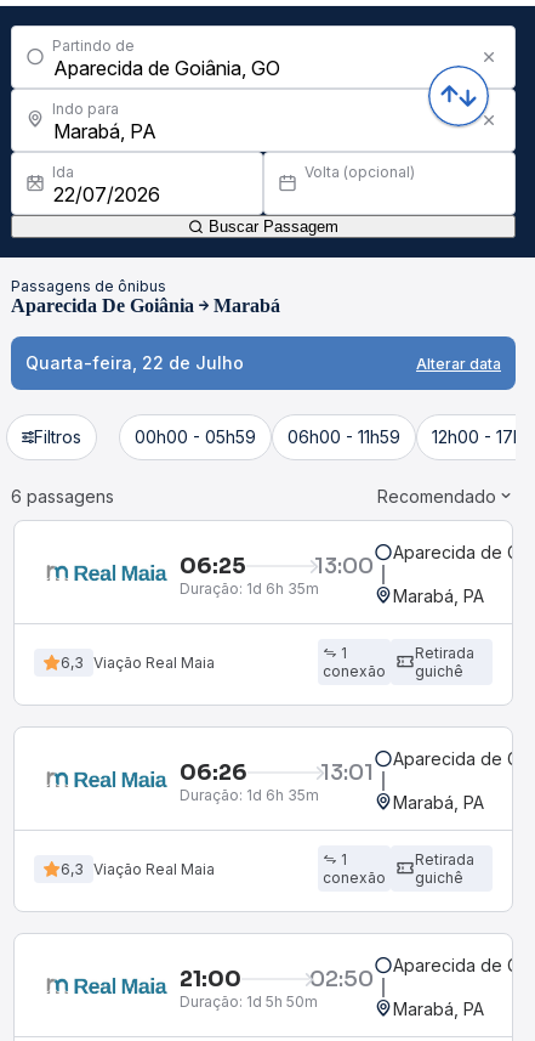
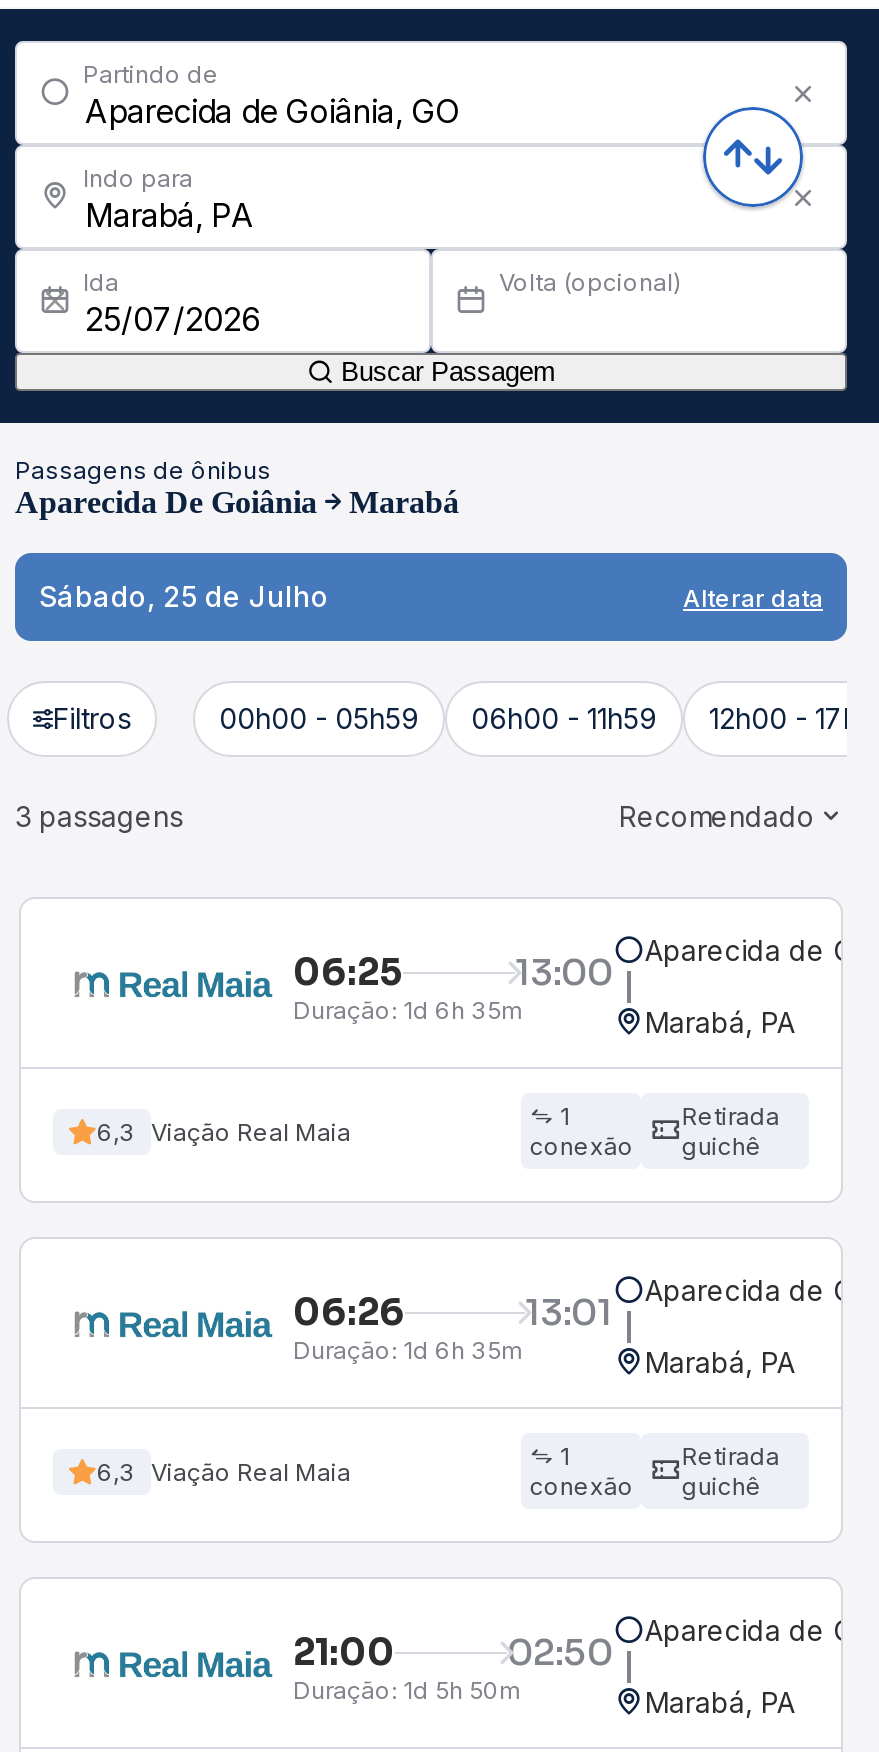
[25,352,244,373] Quarta-feira, 22 de Julho -> [39,579,329,613] Sábado, 25 de Julho
[11,486,114,507] 6 passagens -> [15,799,183,833] 3 passagens

